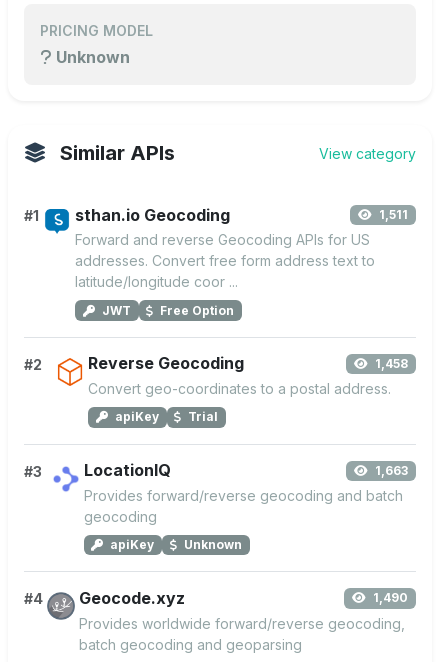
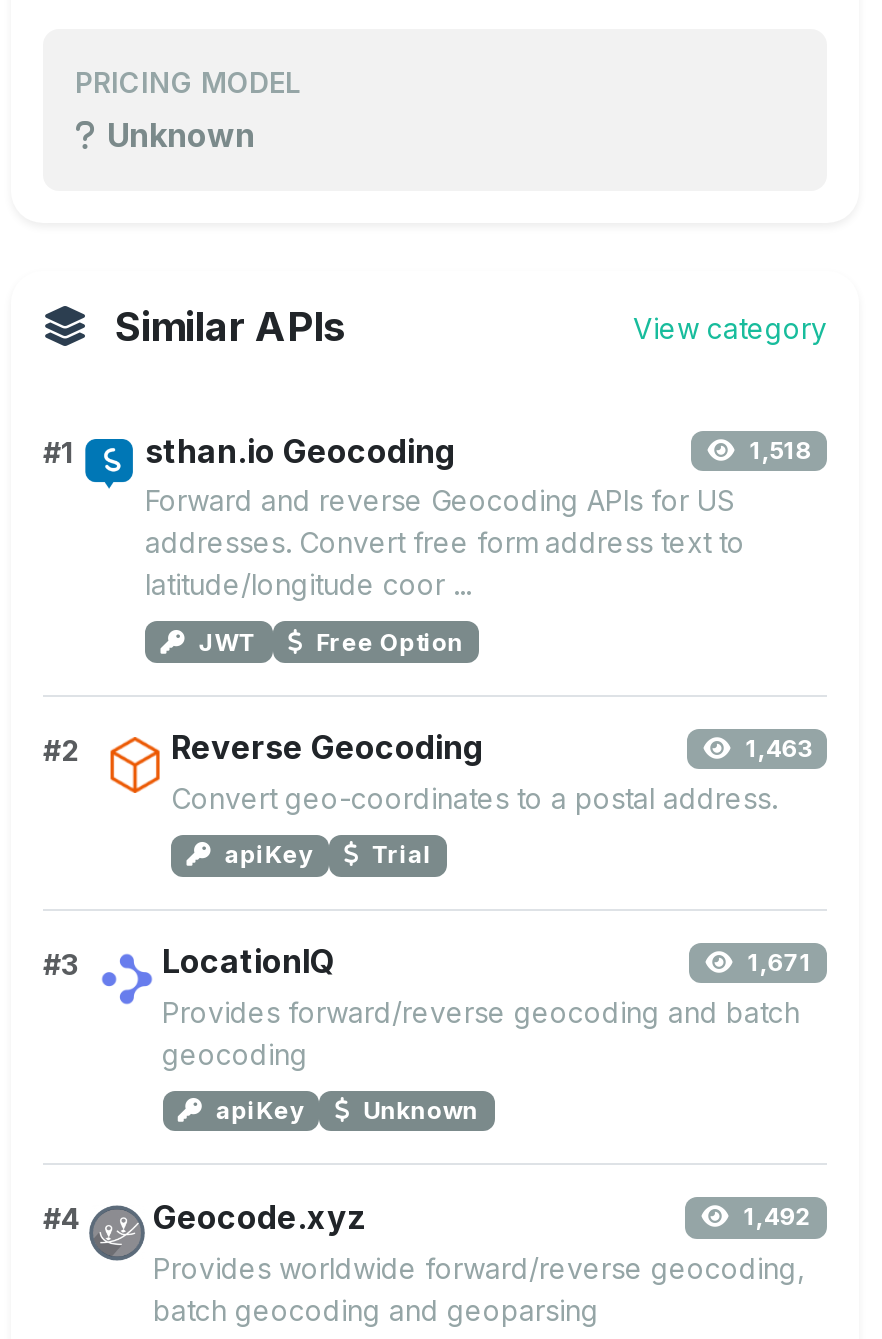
[376,207,408,222] 1,511 -> [743,435,811,465] 1,518
[372,356,408,371] 1,458 -> [739,733,811,763] 1,463
[372,463,408,478] 1,663 -> [741,946,811,976] 1,671
[370,590,408,605] 1,490 -> [737,1202,811,1232] 1,492

